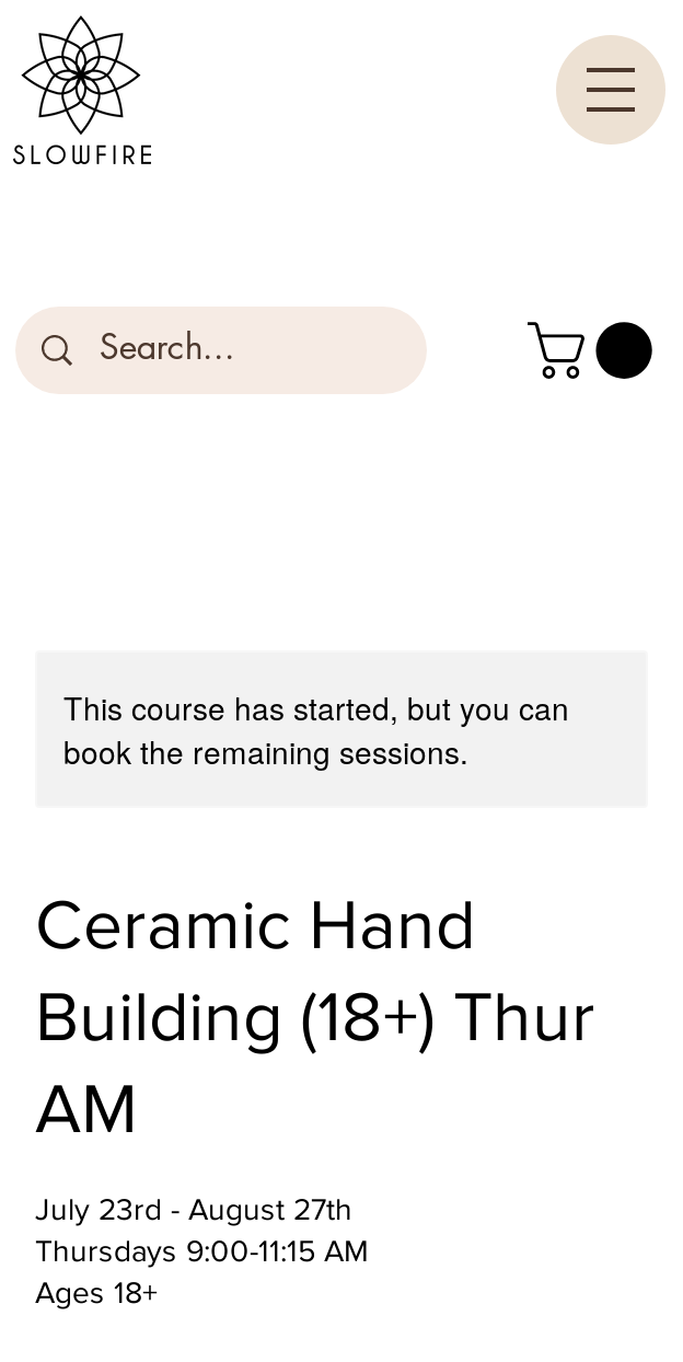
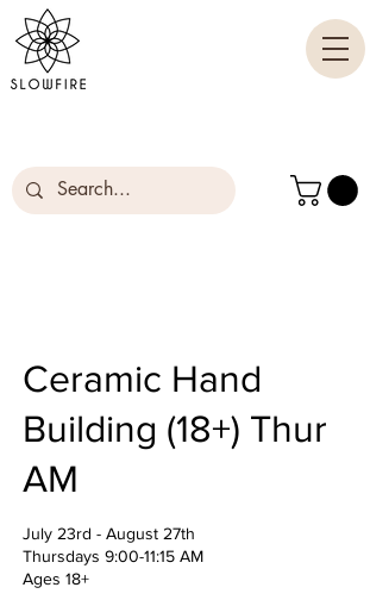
[63,685,569,772] This course has started, but you can | book the remaining sessions. -> none

